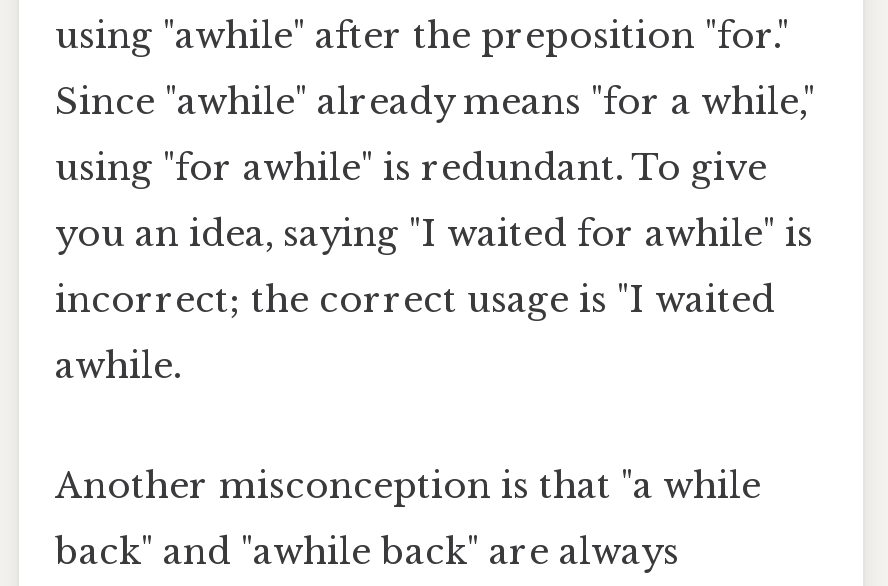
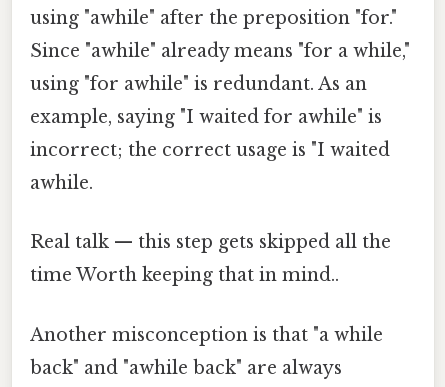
[55,146,767,190] using "for awhile" is redundant. To give -> [30,73,367,95] using "for awhile" is redundant. As an
[55,212,813,256] you an idea, saying "I waited for awhile" is -> [30,106,382,128] example, saying "I waited for awhile" is
none -> [30,231,391,286] Real talk — this step gets skipped all the | time Worth keeping that in mind..

